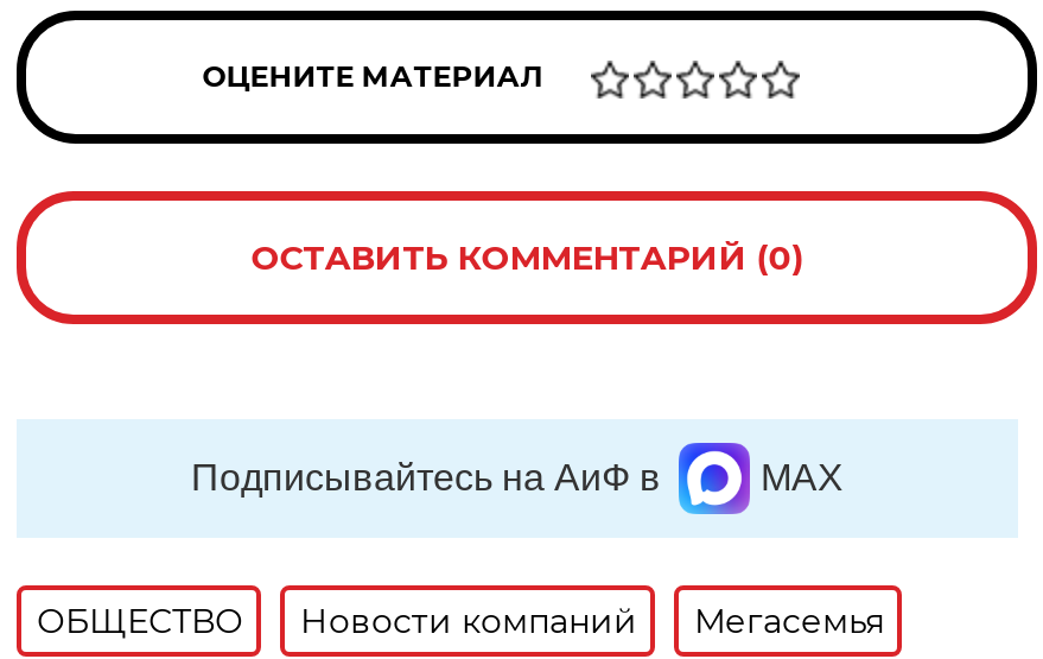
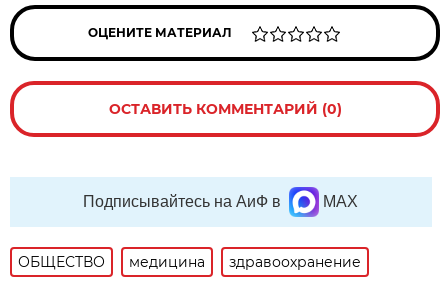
[300,600,884,642] Новости компаний | Мегасемья -> [129,253,361,271] медицина | здравоохранение

